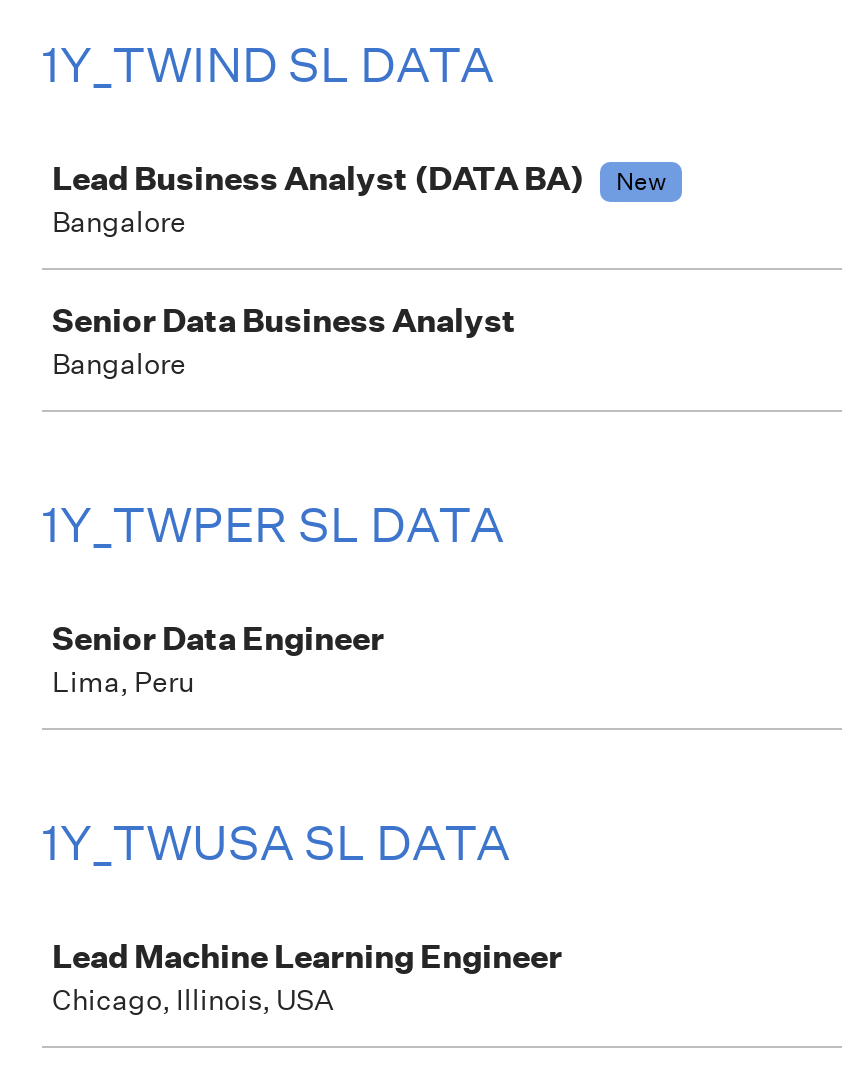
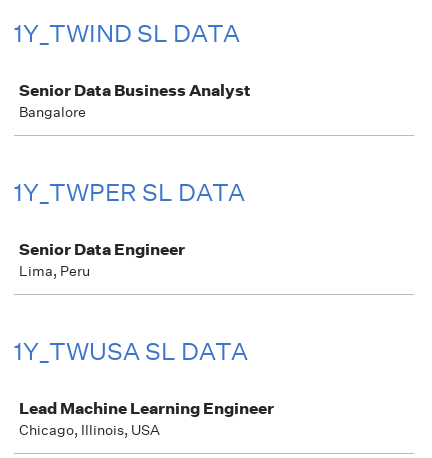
[52,158,666,240] Lead Business Analyst (DATA BA) | New | Bangalore -> none

